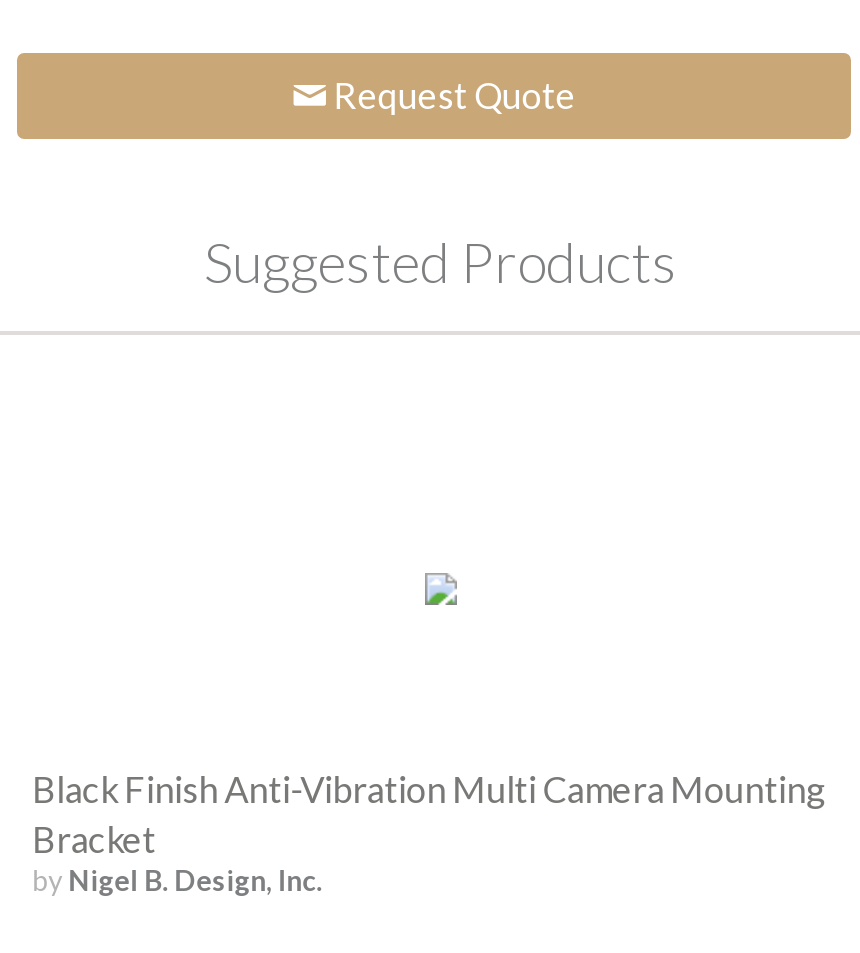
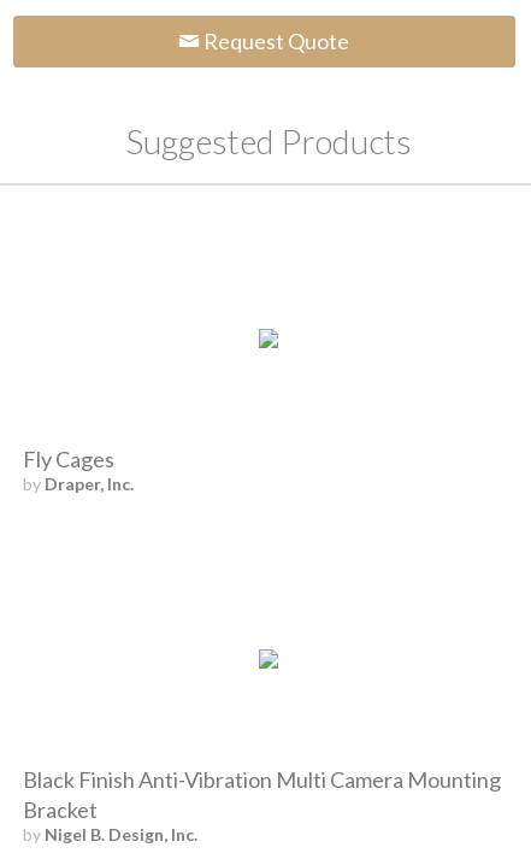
none -> [22,445,133,493] Fly Cages | by Draper, Inc.

